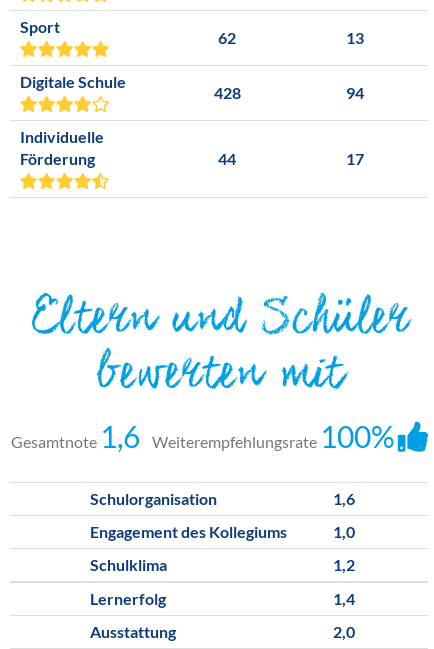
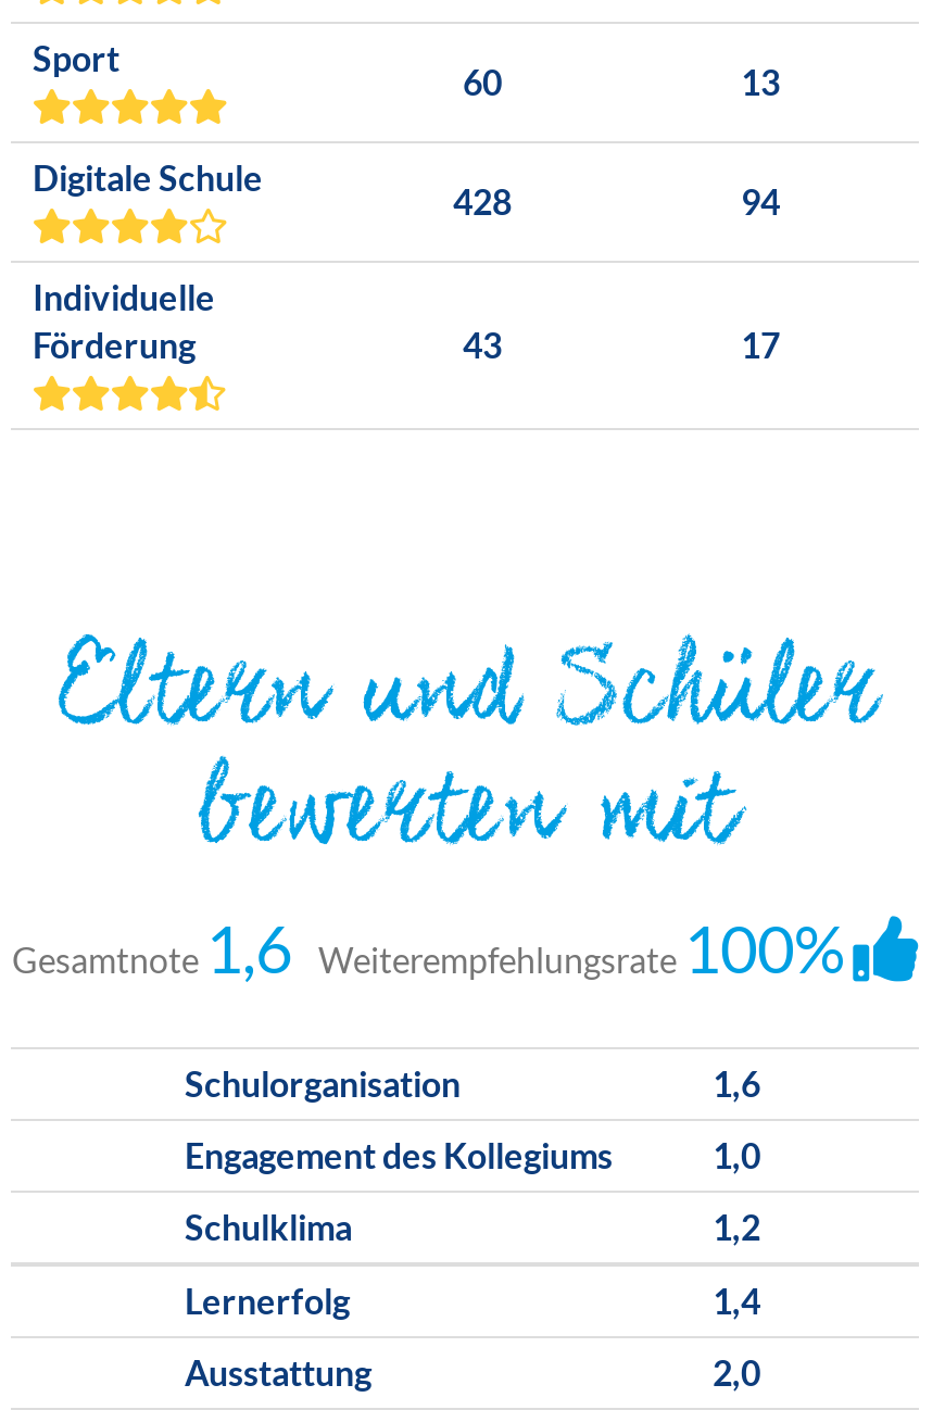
[218,28,236,47] 62 -> [463,61,502,103] 60
[218,149,236,168] 44 -> [463,324,502,365] 43

